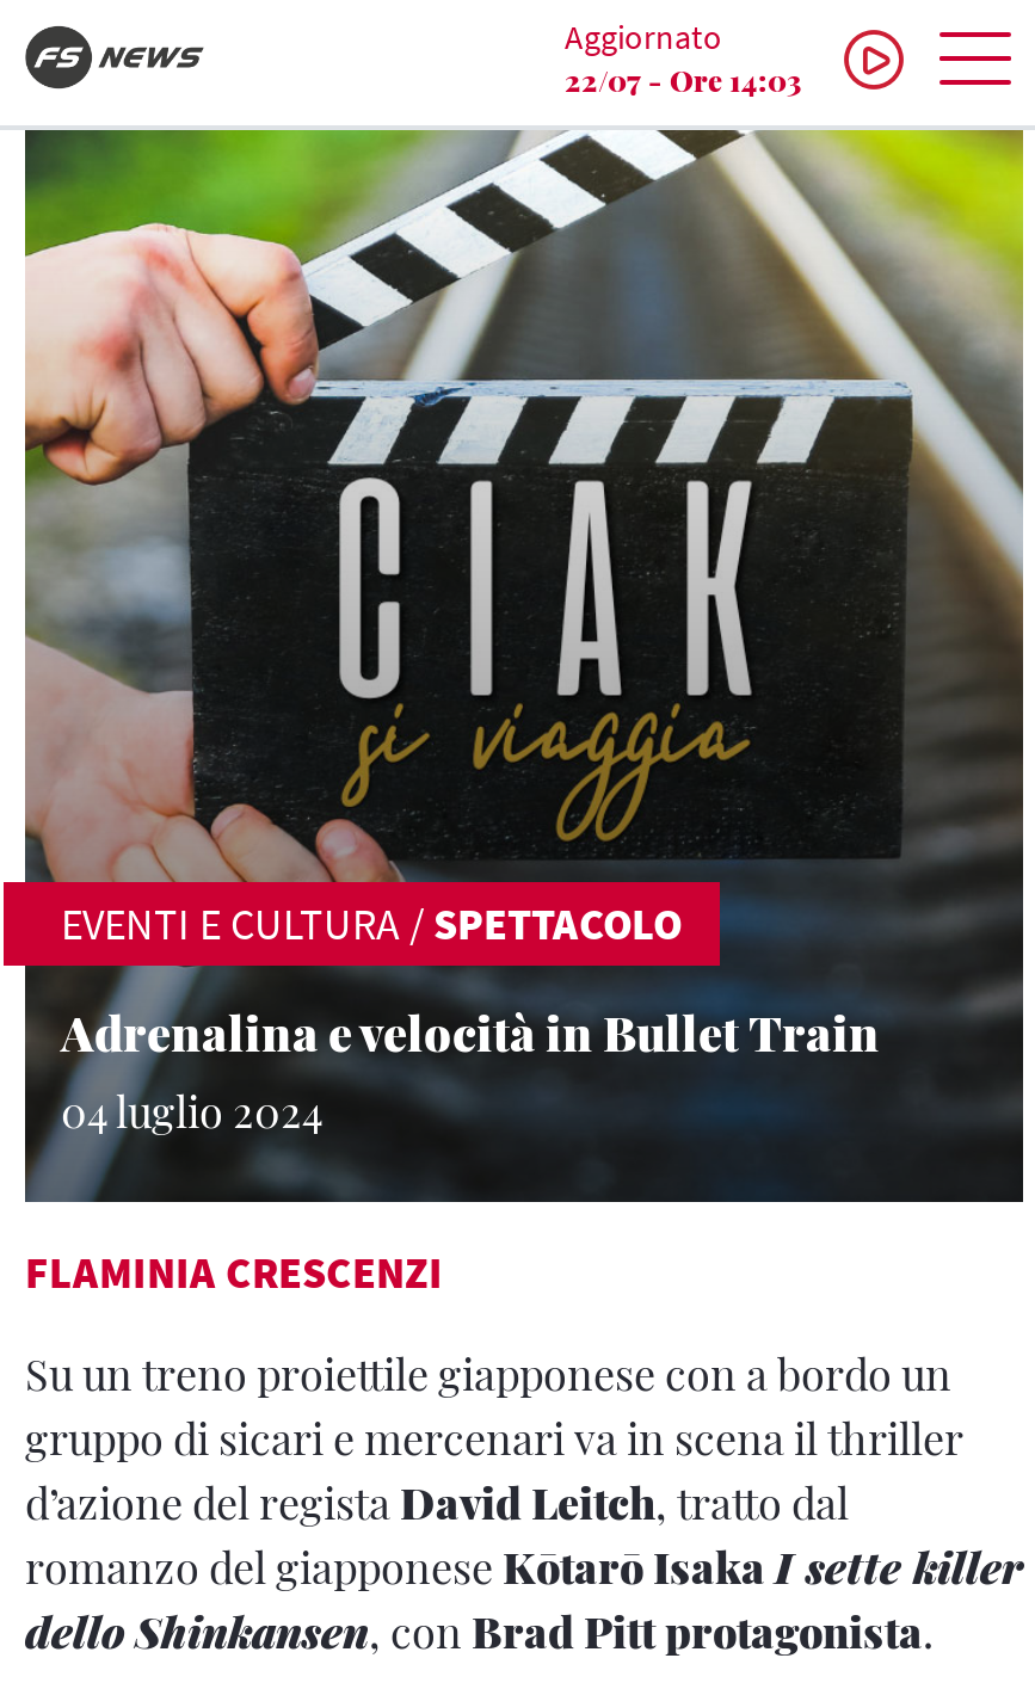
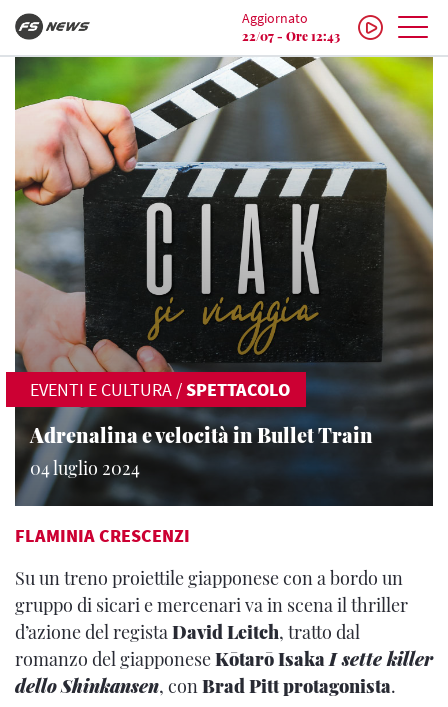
[565,60,801,98] 22/07 - Ore 14:03 -> [242,27,340,43] 22/07 - Ore 12:43

